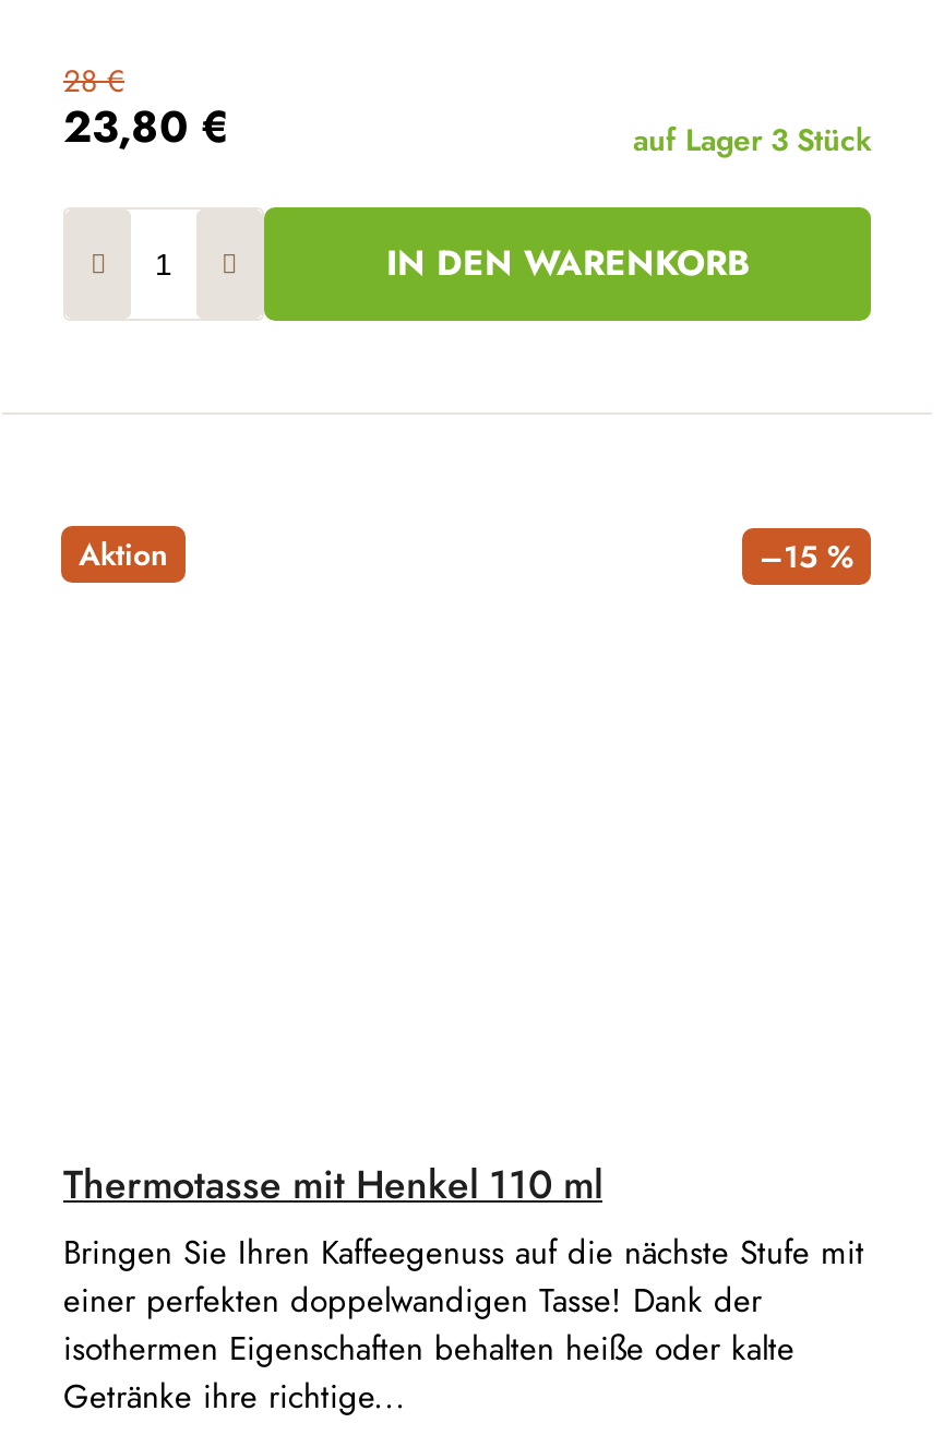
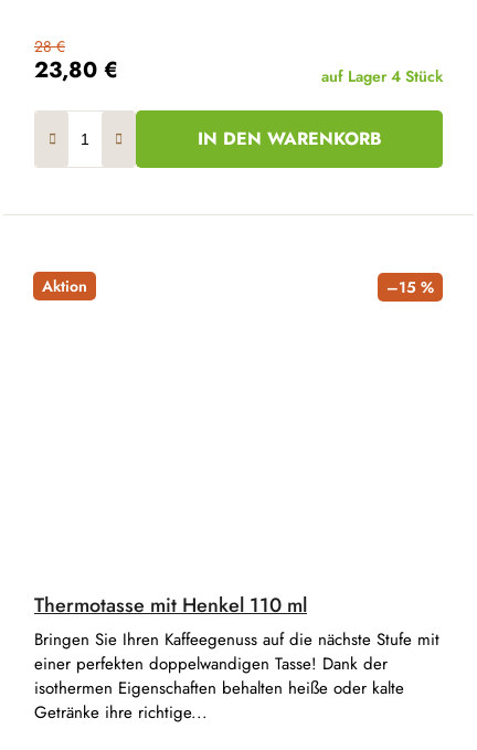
[633,117,871,160] auf Lager 3 Stück -> [321,65,443,87] auf Lager 4 Stück

